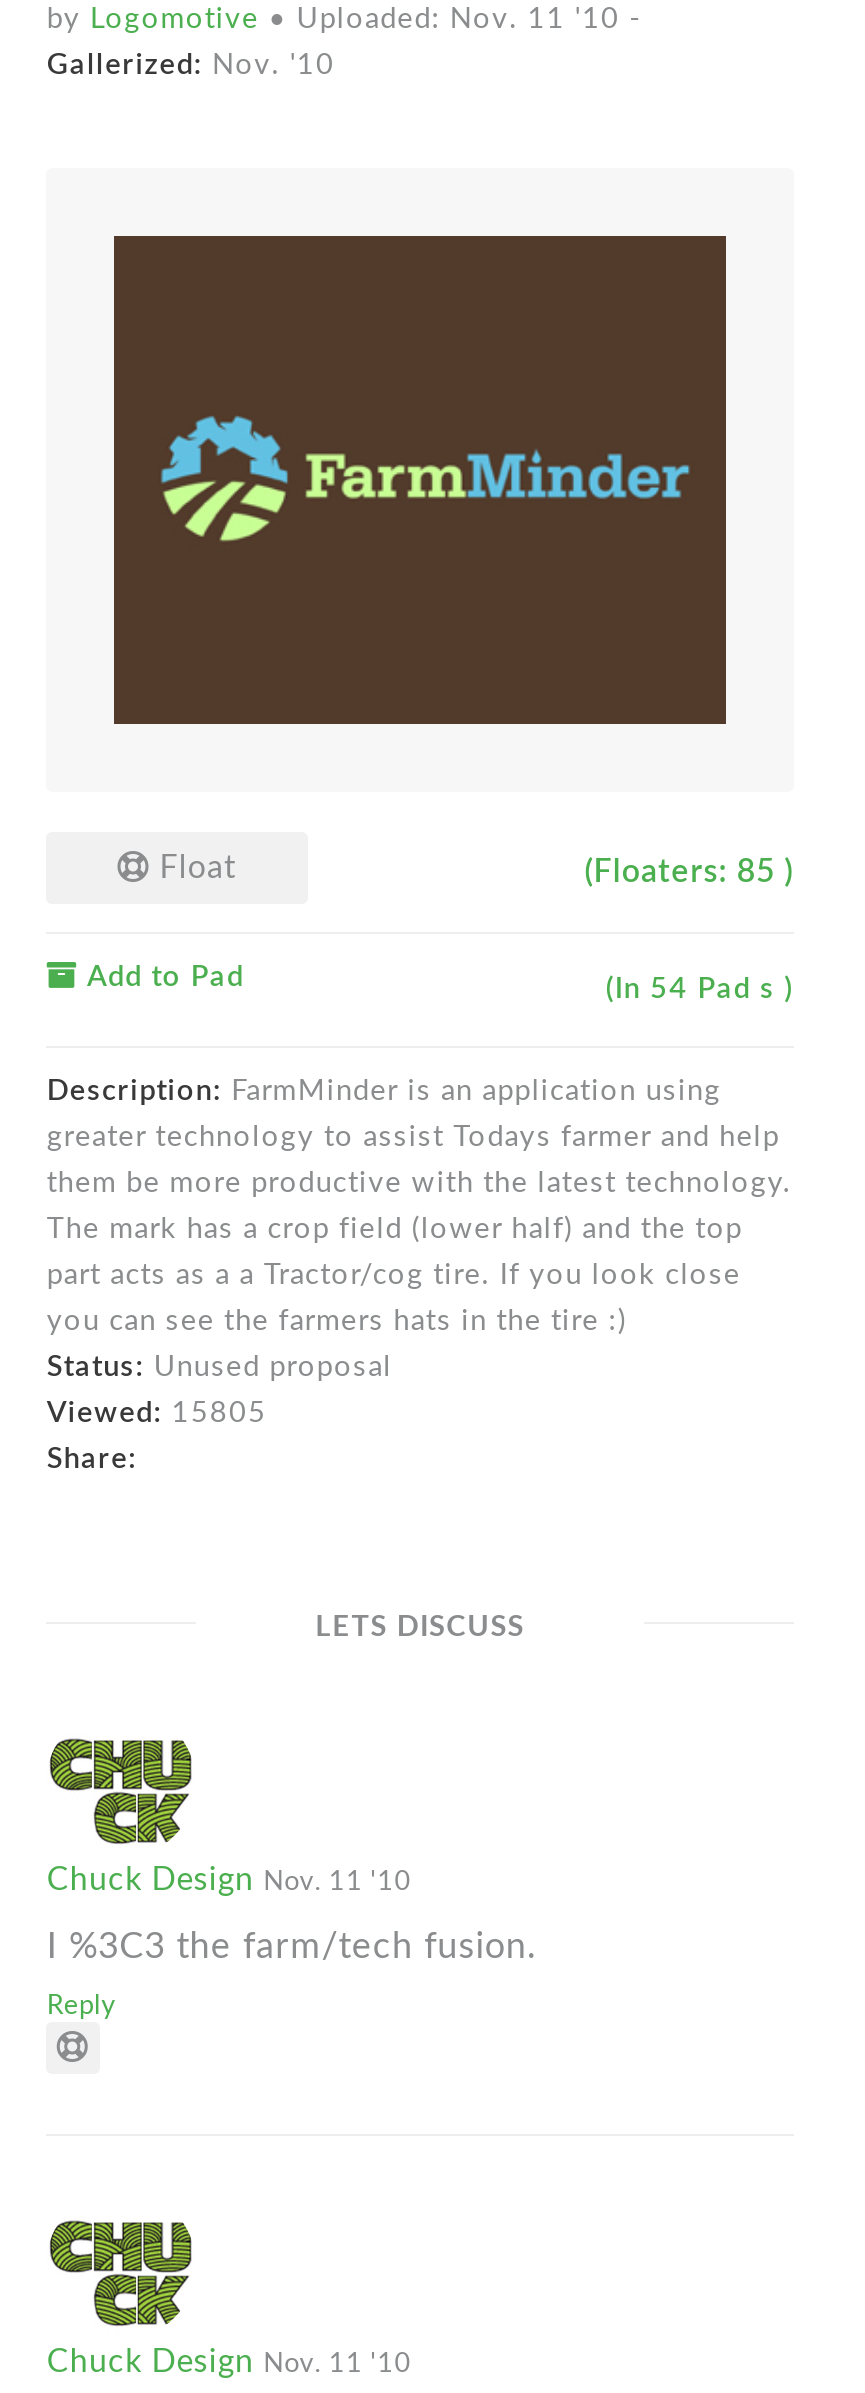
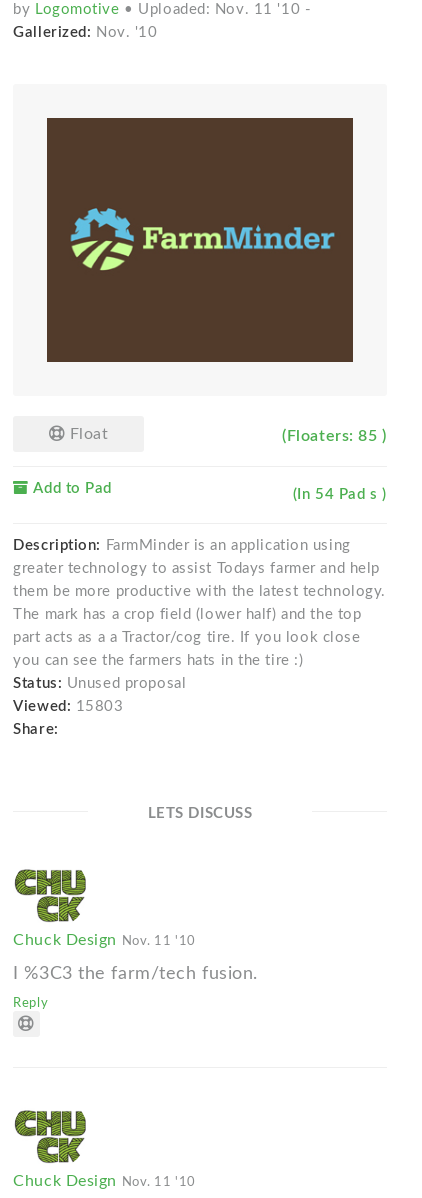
[47,1398,267,1428] Viewed: 15805 -> [13,699,124,714] Viewed: 15803

